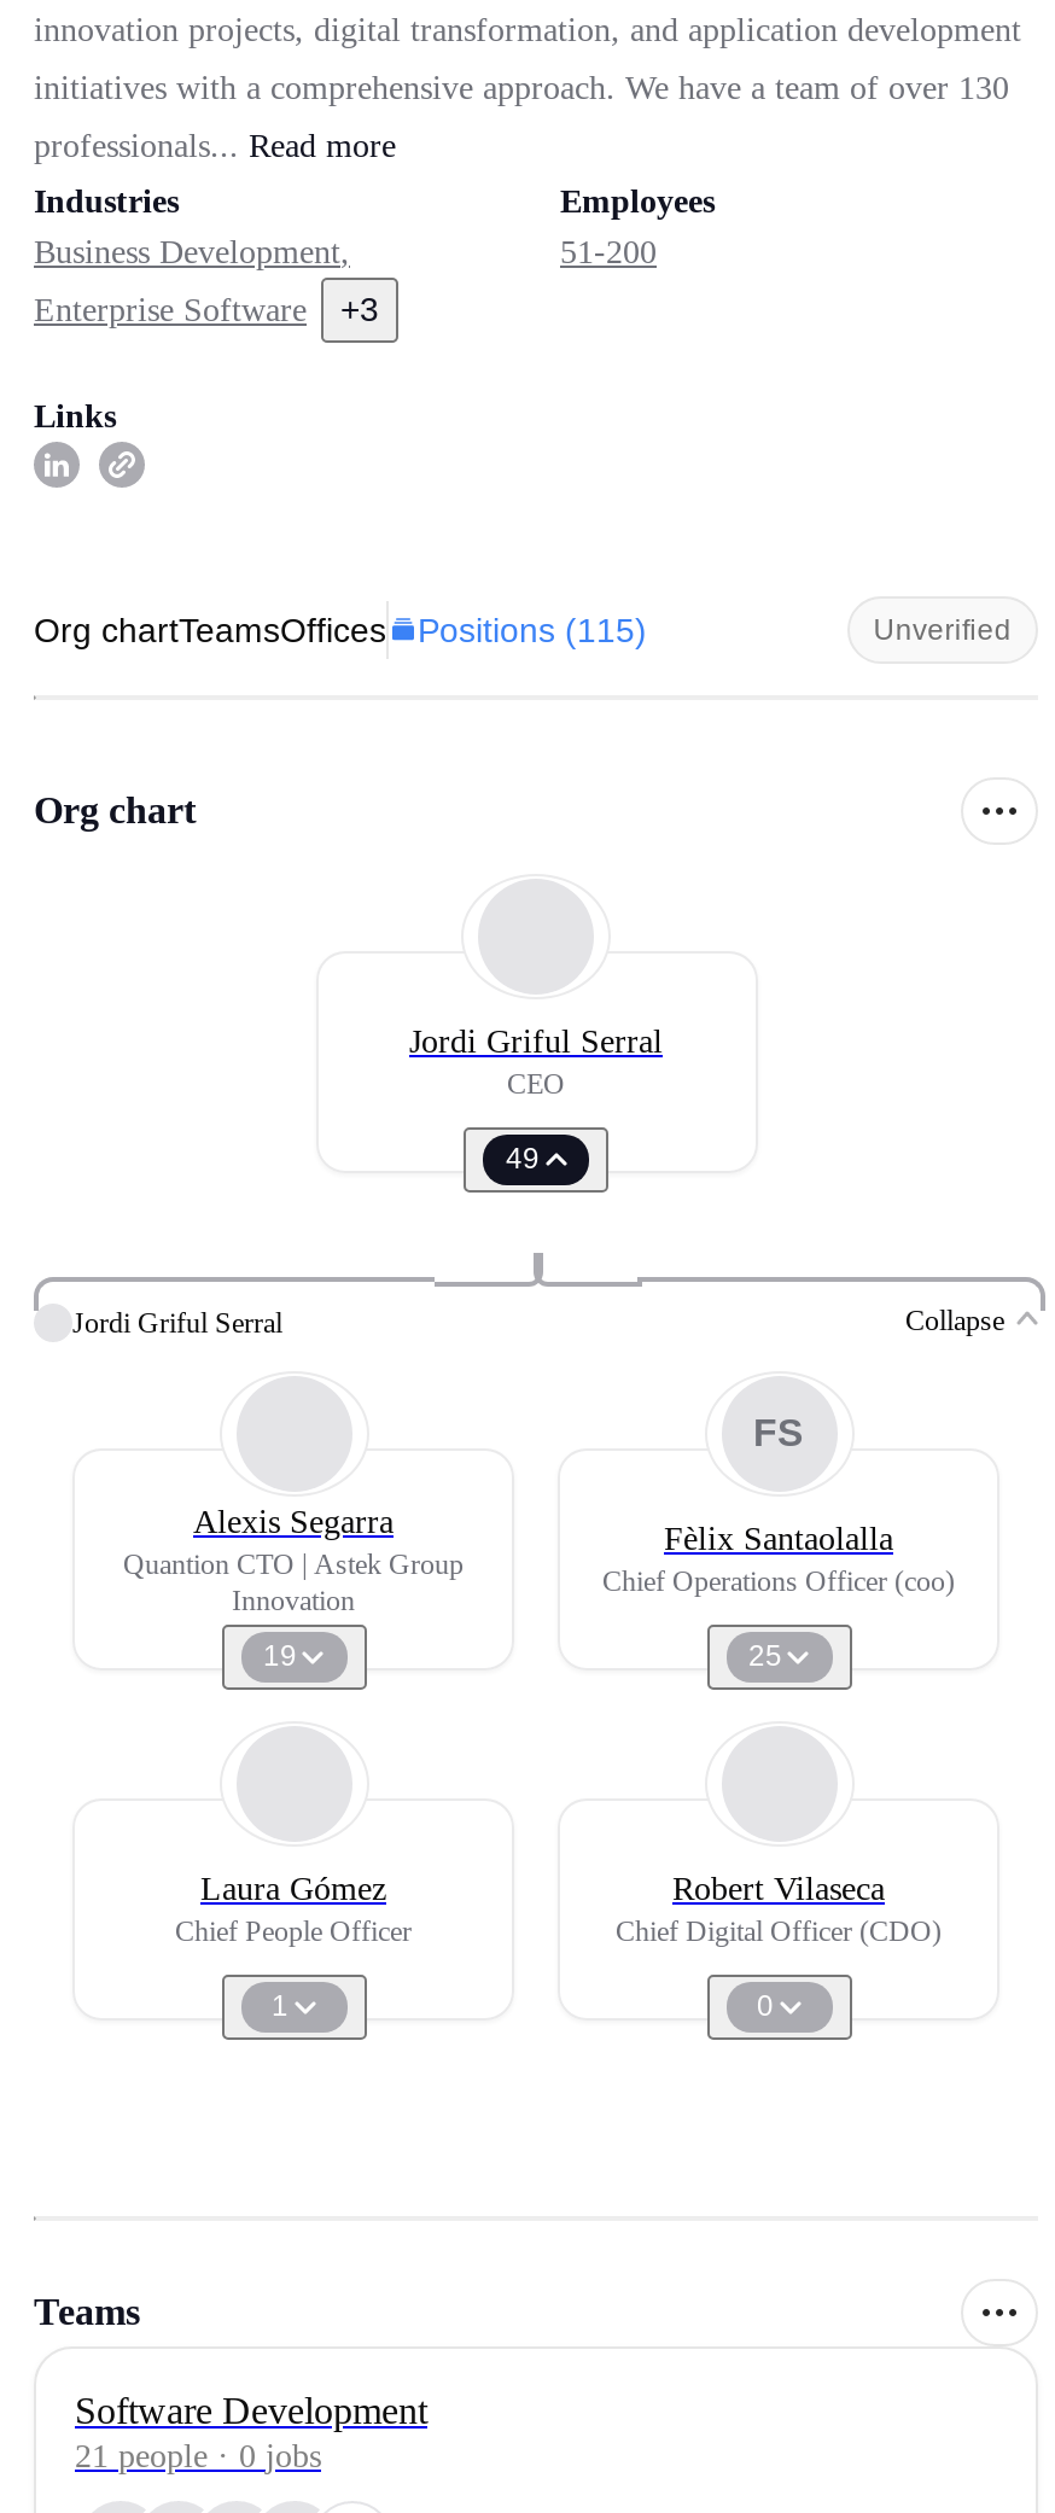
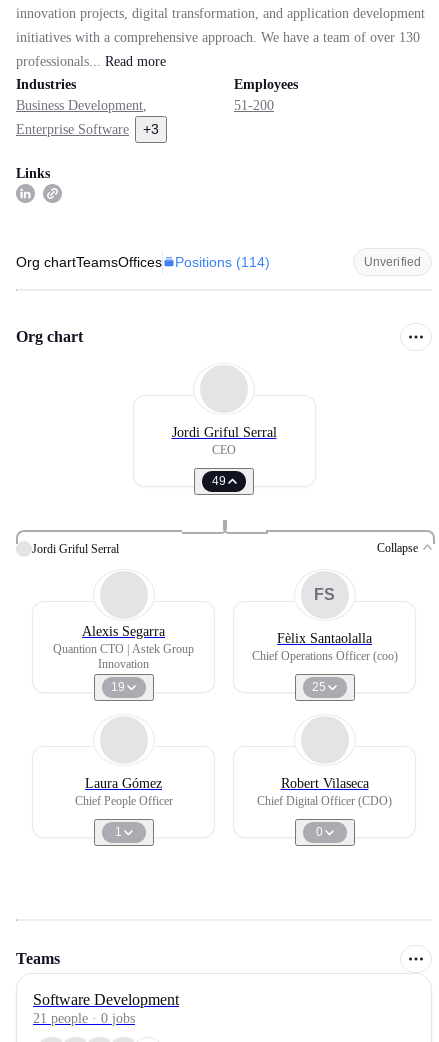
[34,611,647,649] Org chartTeamsOffices Positions (115) -> [16,254,270,270] Org chartTeamsOffices Positions (114)

